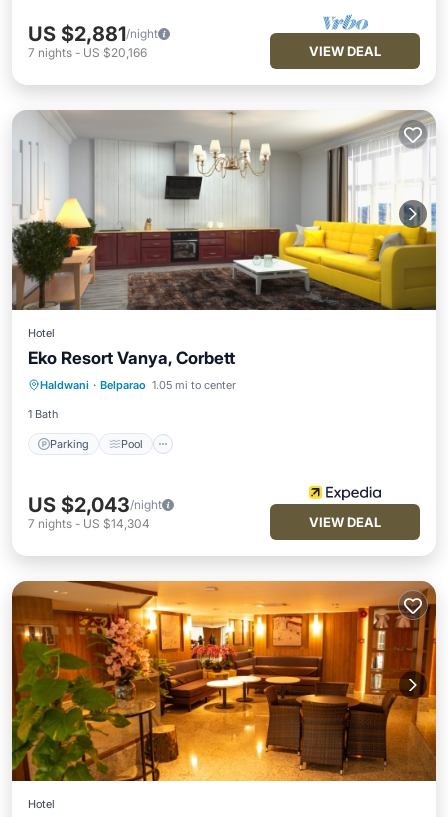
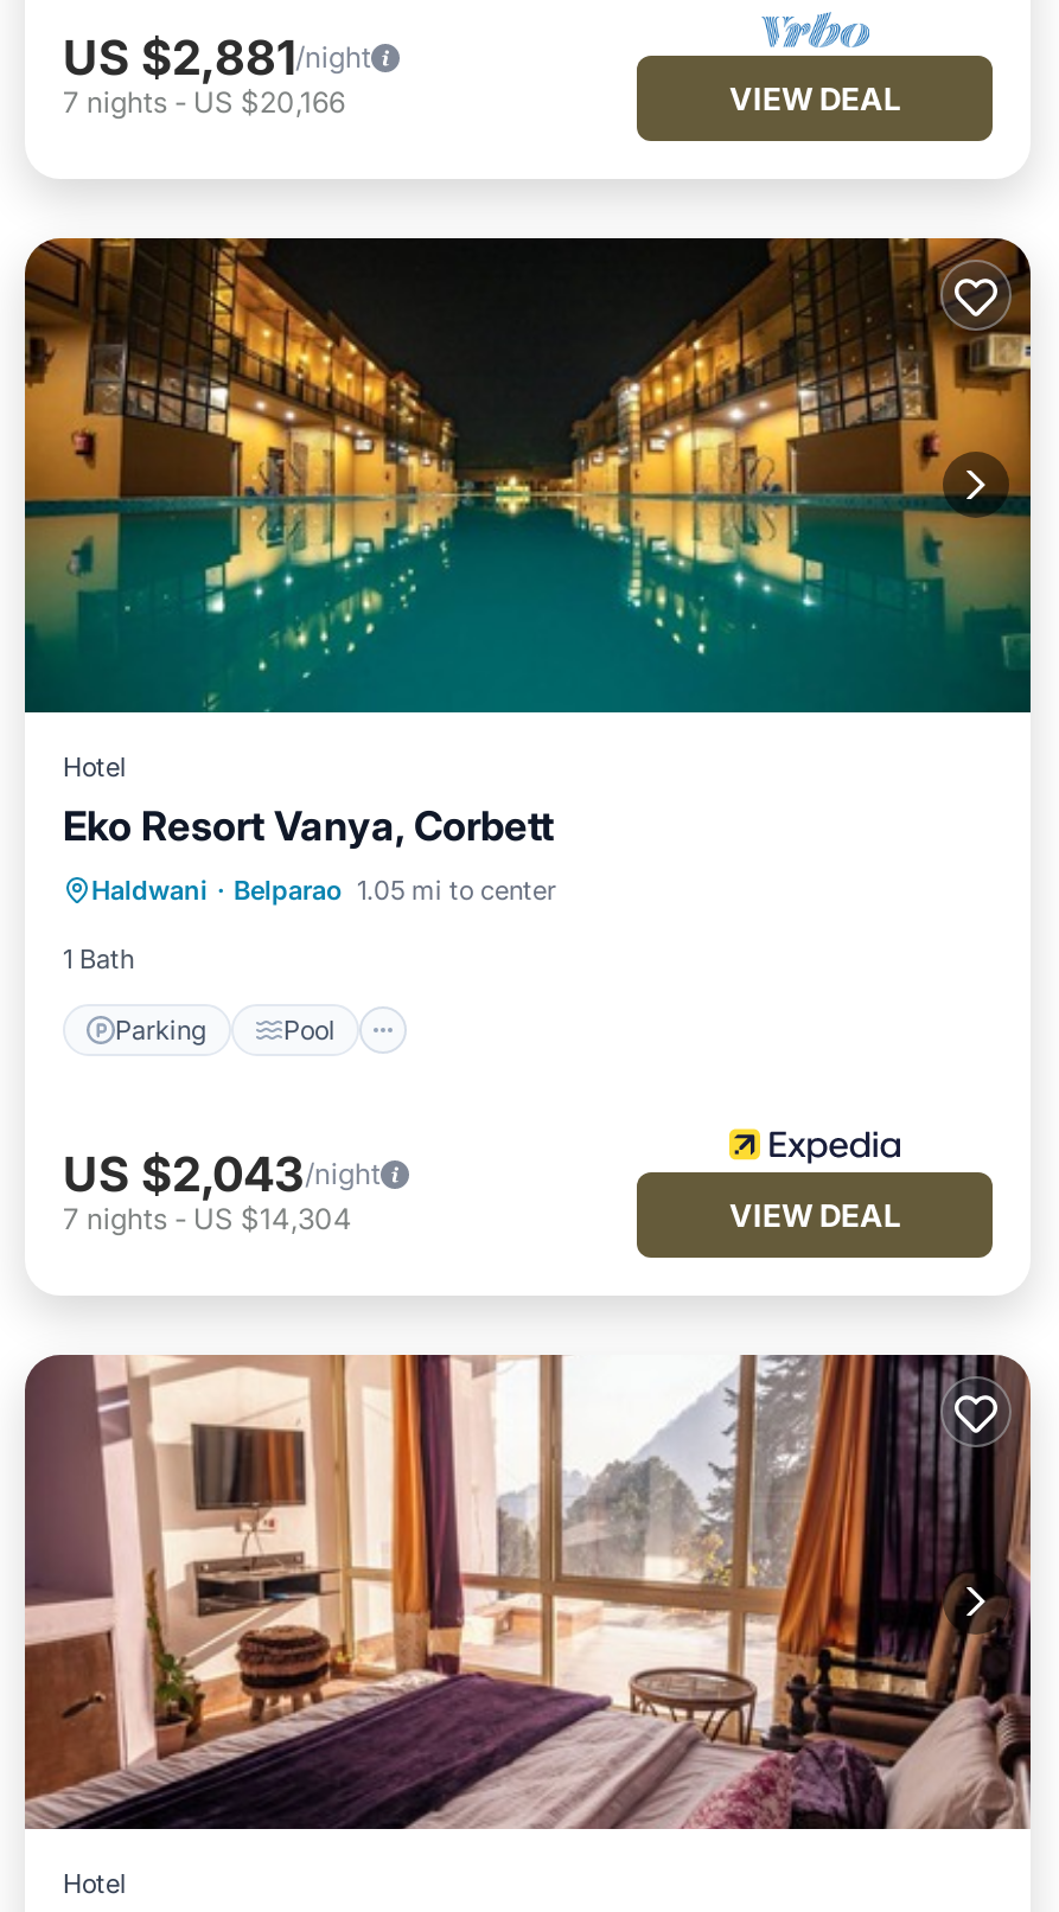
[11,110,437,311] [image] -> [23,236,1033,715] [image]
[11,580,437,782] [image] -> [25,1353,1033,1831] [image]

